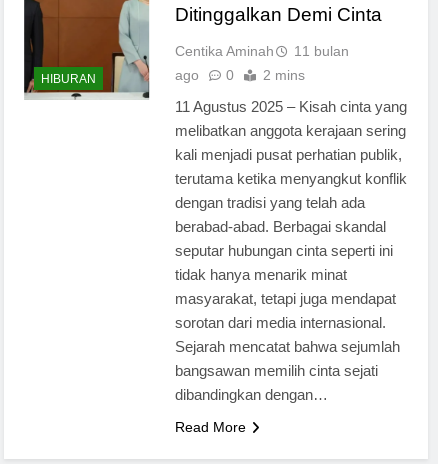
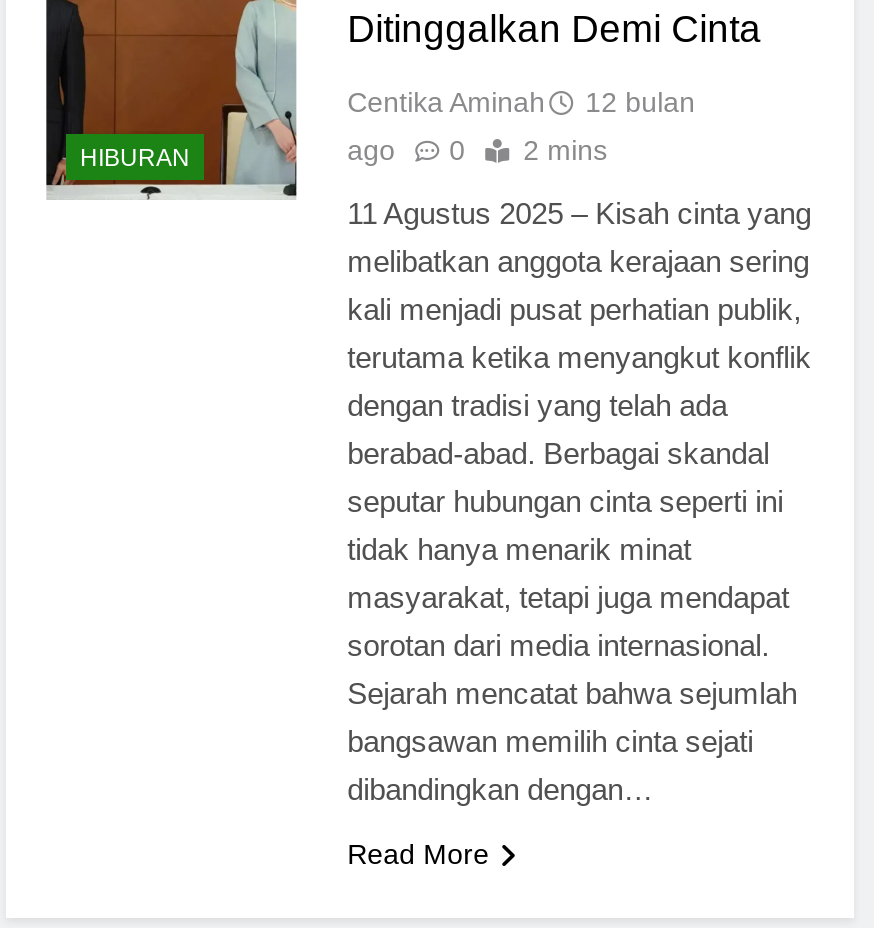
[175,43,349,59] Centika Aminah 11 bulan -> [347,86,695,118] Centika Aminah 12 bulan

